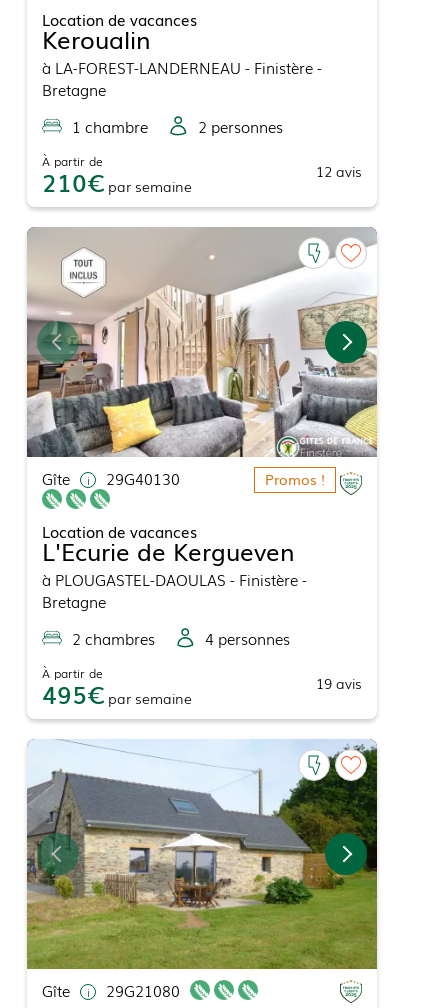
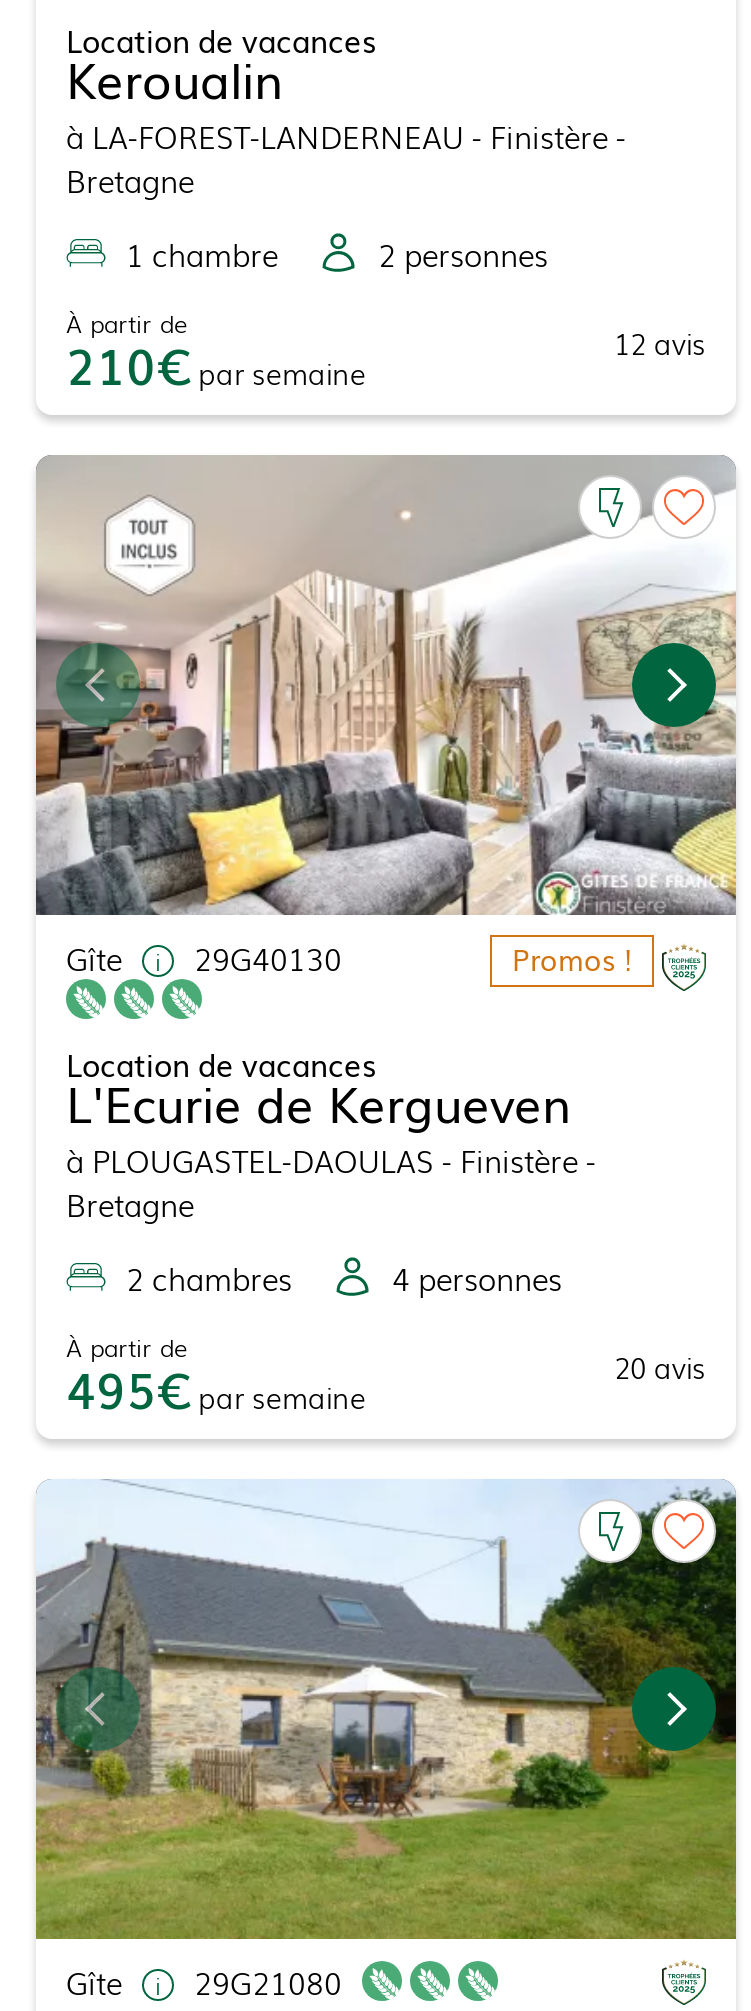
[316,673,362,693] 19 avis -> [614,1346,706,1386] 20 avis

